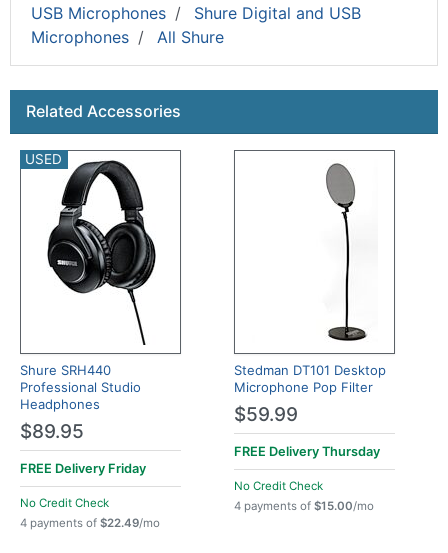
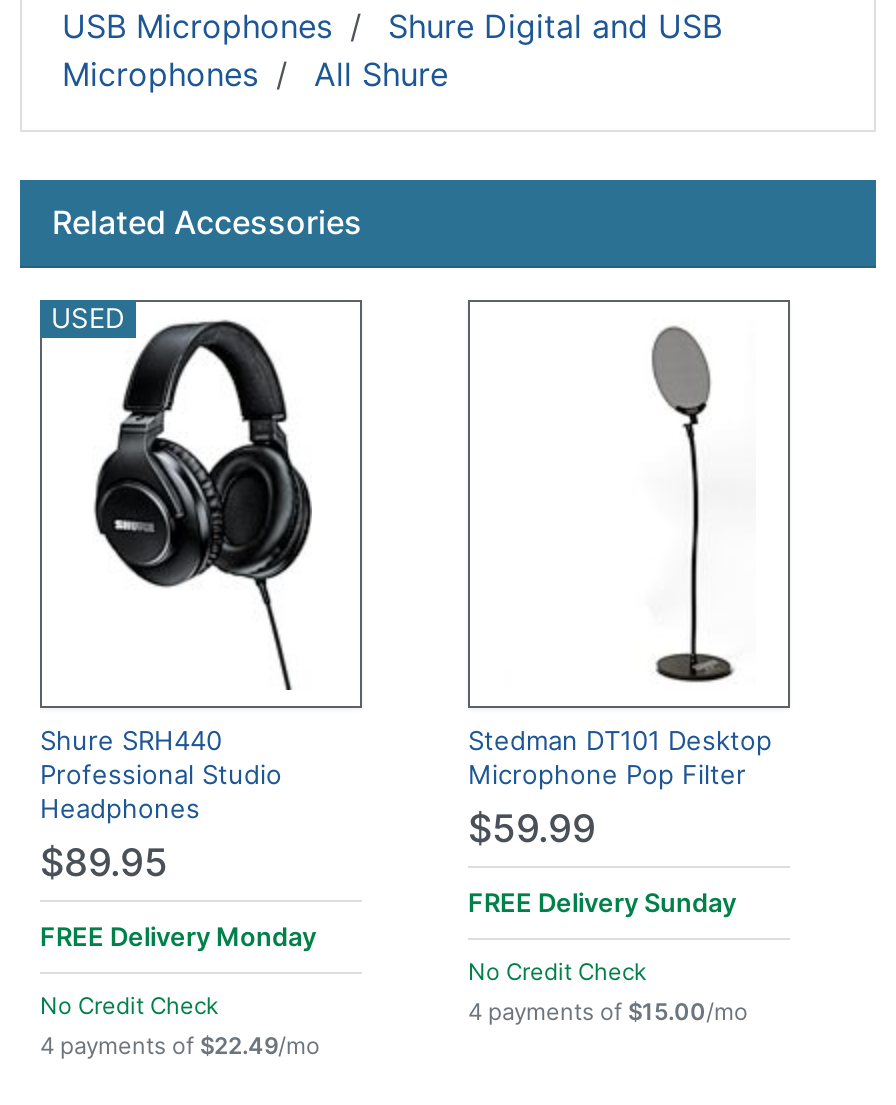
[234,444,380,459] FREE Delivery Thursday -> [468,887,736,917] FREE Delivery Sunday
[20,461,146,476] FREE Delivery Friday -> [40,921,316,951] FREE Delivery Monday

